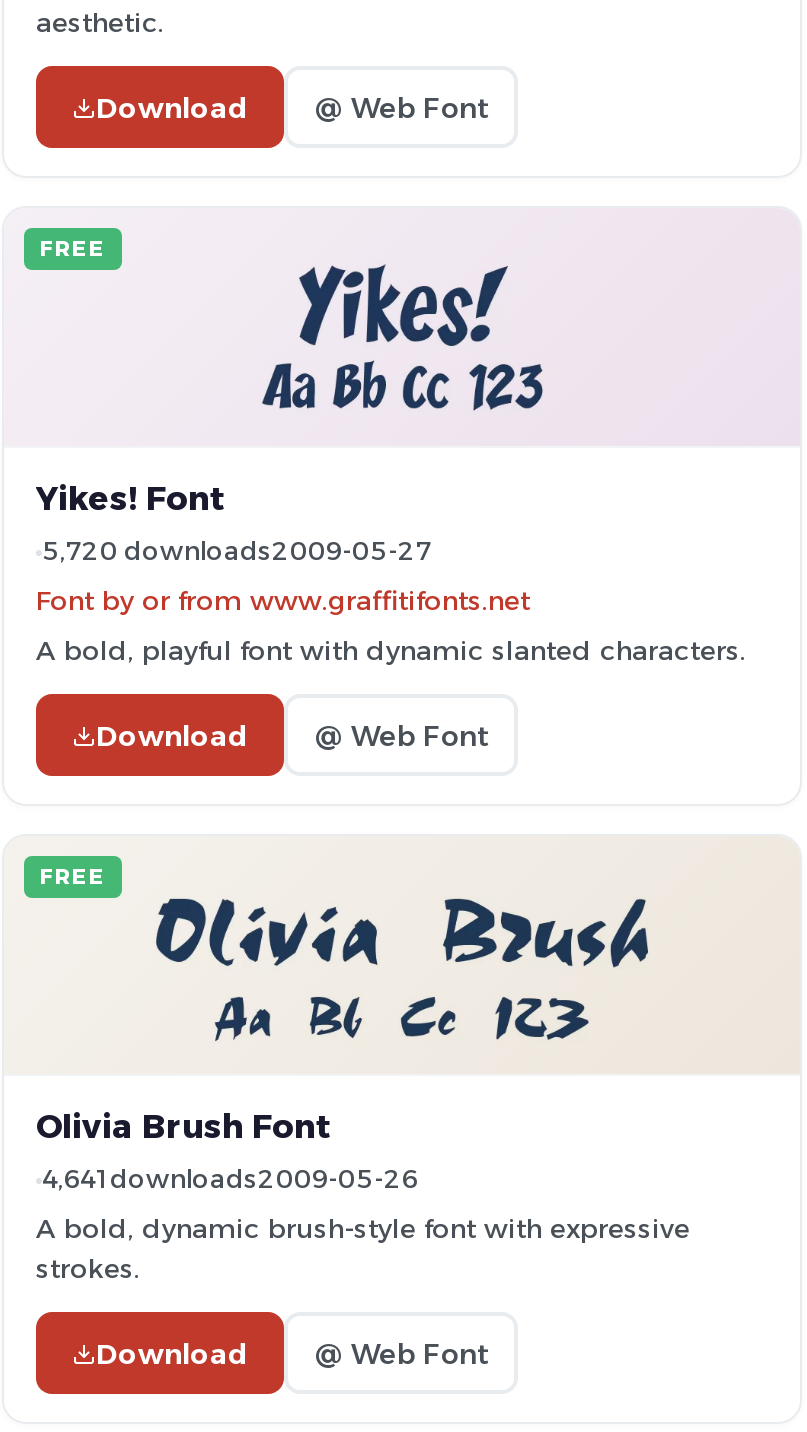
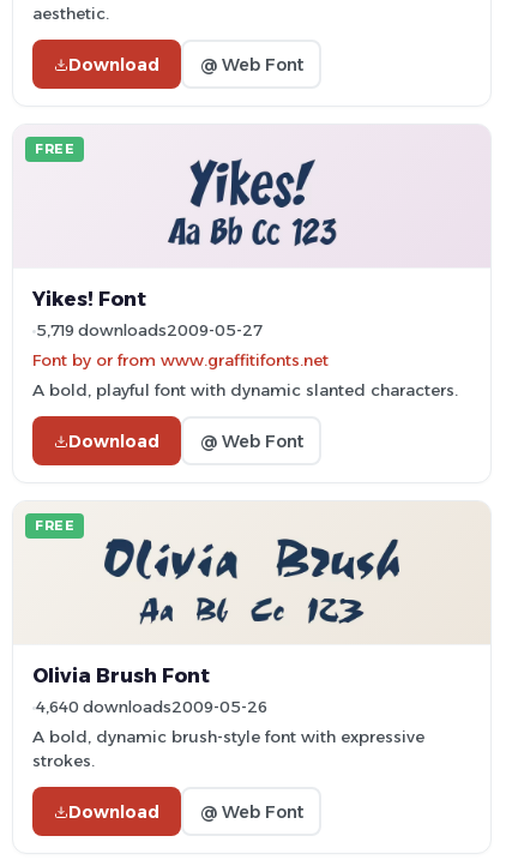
[42,536,432,566] 5,720 downloads2009-05-27 -> [36,321,263,339] 5,719 downloads2009-05-27
[42,1164,418,1194] 4,641 downloads2009-05-26 -> [36,698,267,716] 4,640 downloads2009-05-26

